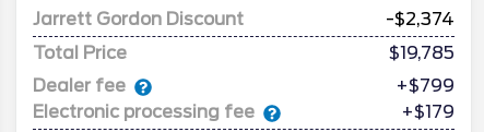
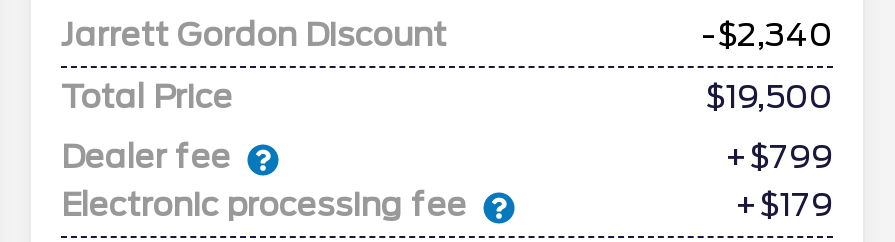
[386,9,455,30] -$2,374 -> [701,17,833,55] -$2,340
[389,43,455,64] $19,785 -> [705,79,833,117] $19,500

